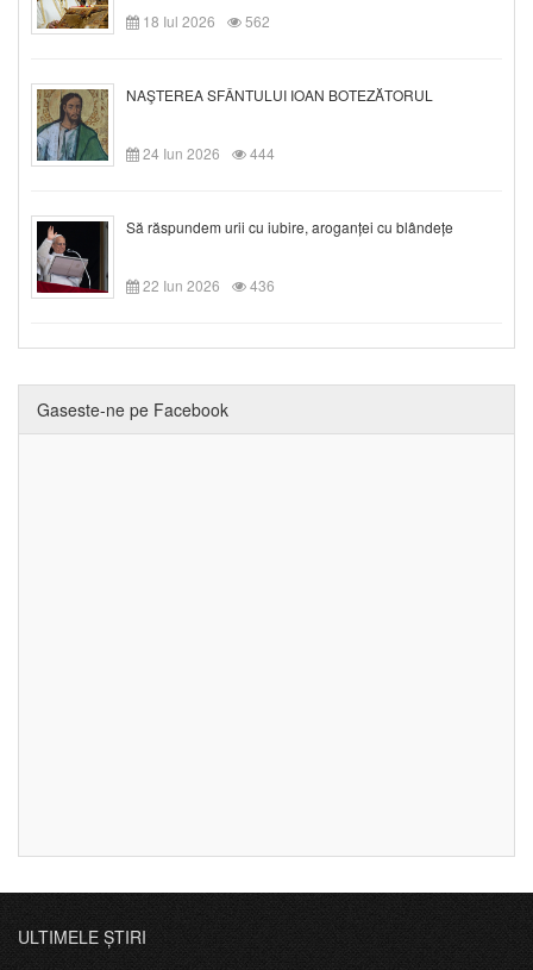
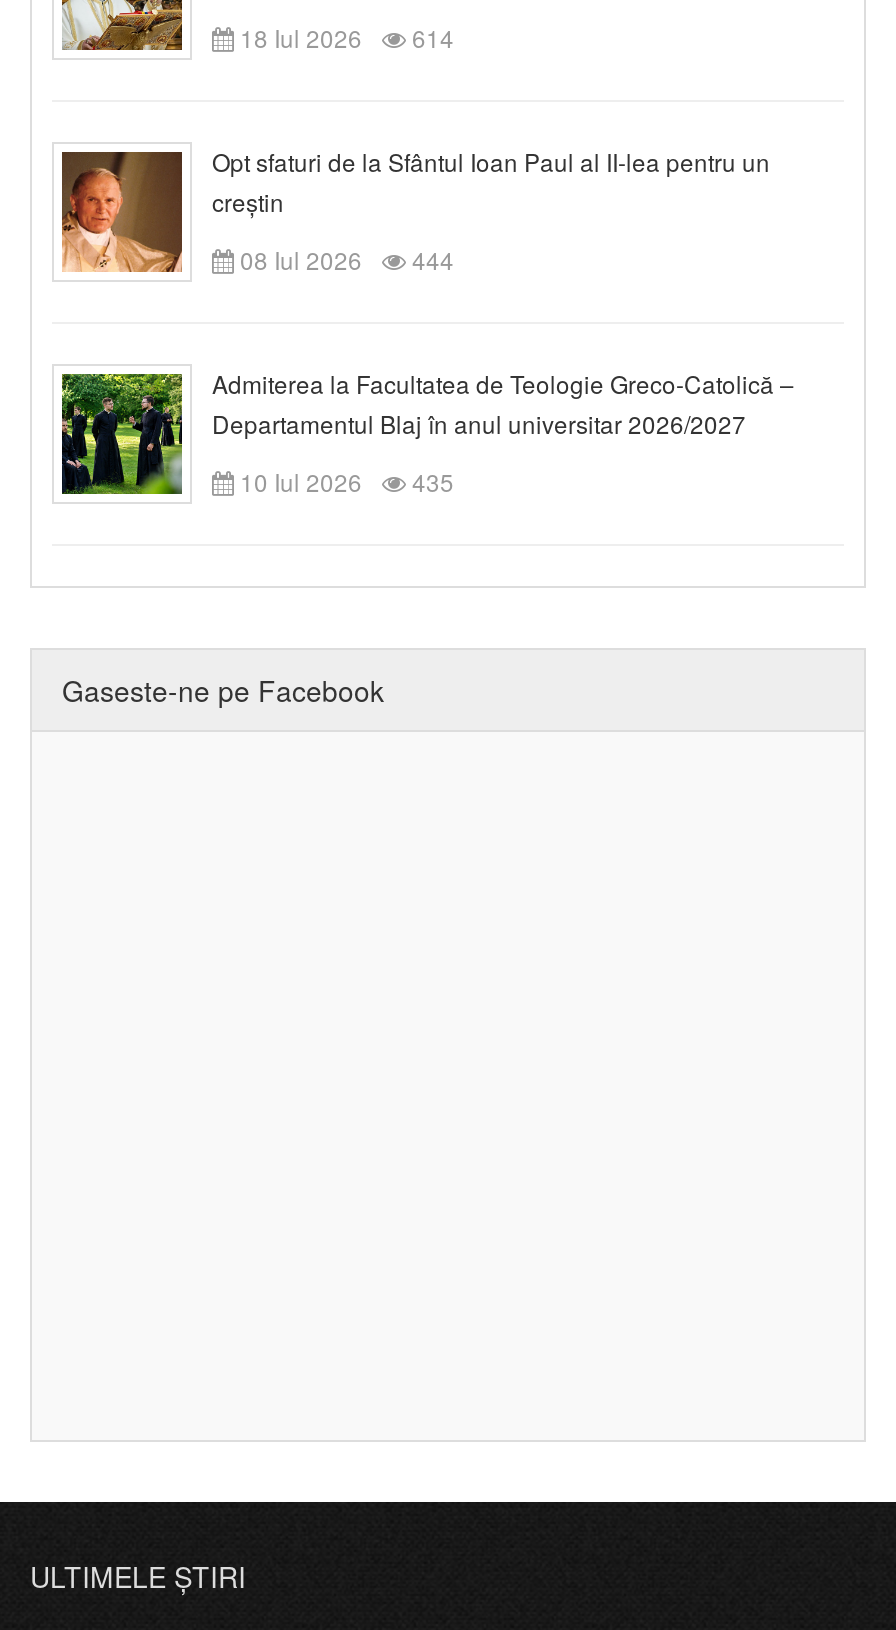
[139,11,270,31] 18 Iul 2026 562 -> [234,19,454,53] 18 Iul 2026 614
[36,85,433,162] [image] | NAŞTEREA SFÂNTULUI IOAN BOTEZĂTORUL -> [60,143,770,274] [image] | Opt sfaturi de la Sfântul Ioan Paul al II-lea pentru un | creștin
[139,143,275,164] 24 Iun 2026 444 -> [234,241,454,275] 08 Iul 2026 444
[36,217,453,294] [image] | Să răspundem urii cu iubire, aroganței cu blândețe -> [60,365,794,496] [image] | Admiterea la Facultatea de Teologie Greco-Catolică – | Departamentul Blaj în anul universitar 2026/2027
[139,275,275,296] 22 Iun 2026 | 436 -> [234,463,454,497] 10 Iul 2026 | 435

